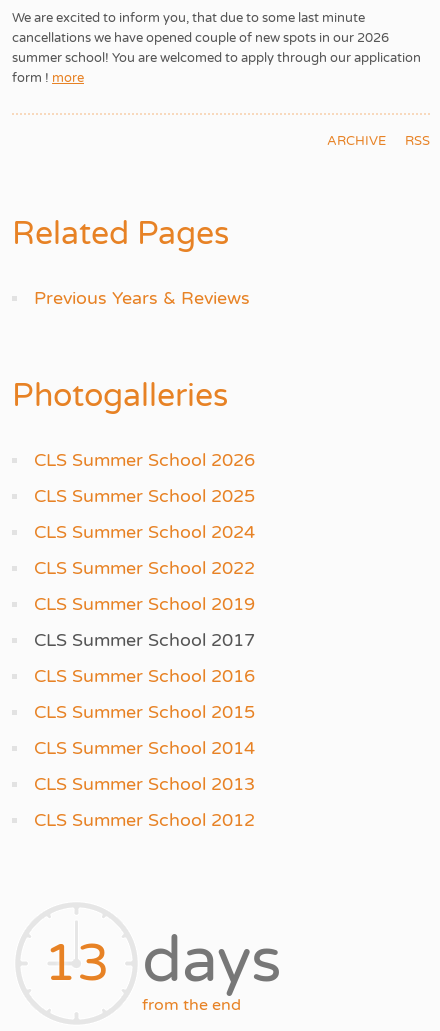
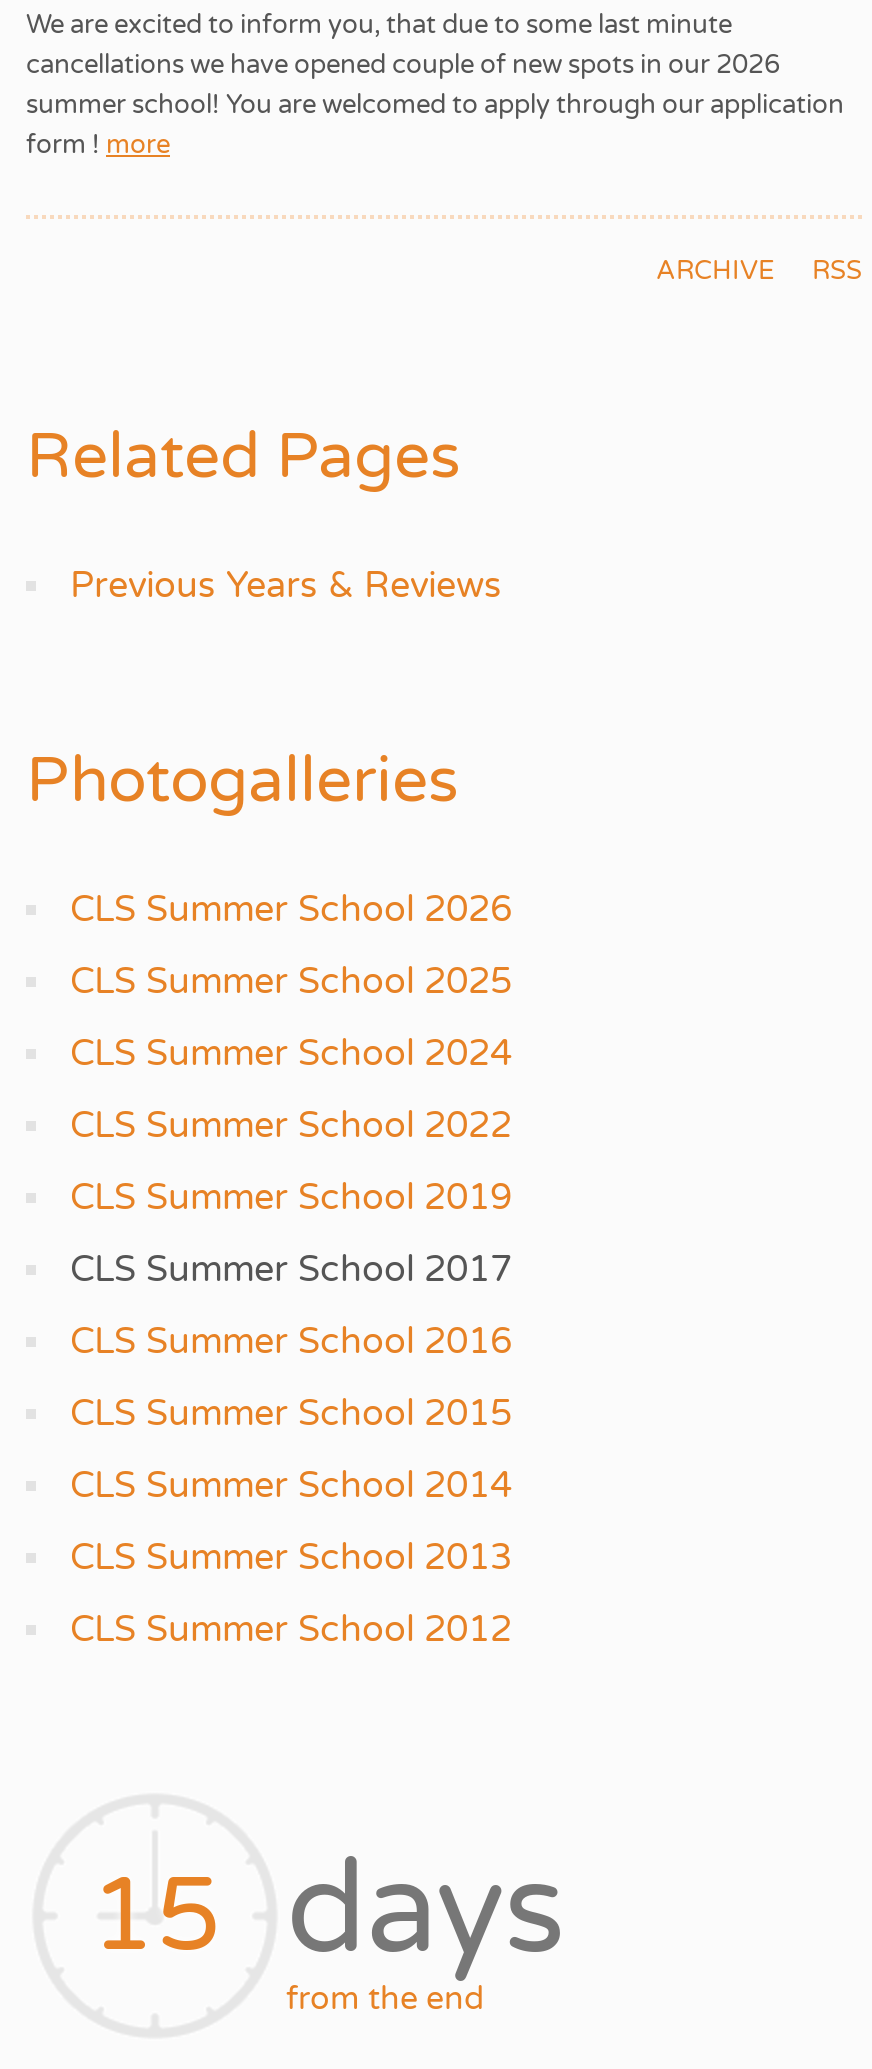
[44,921,282,998] 13 days -> [90,1832,566,1986] 15 days

